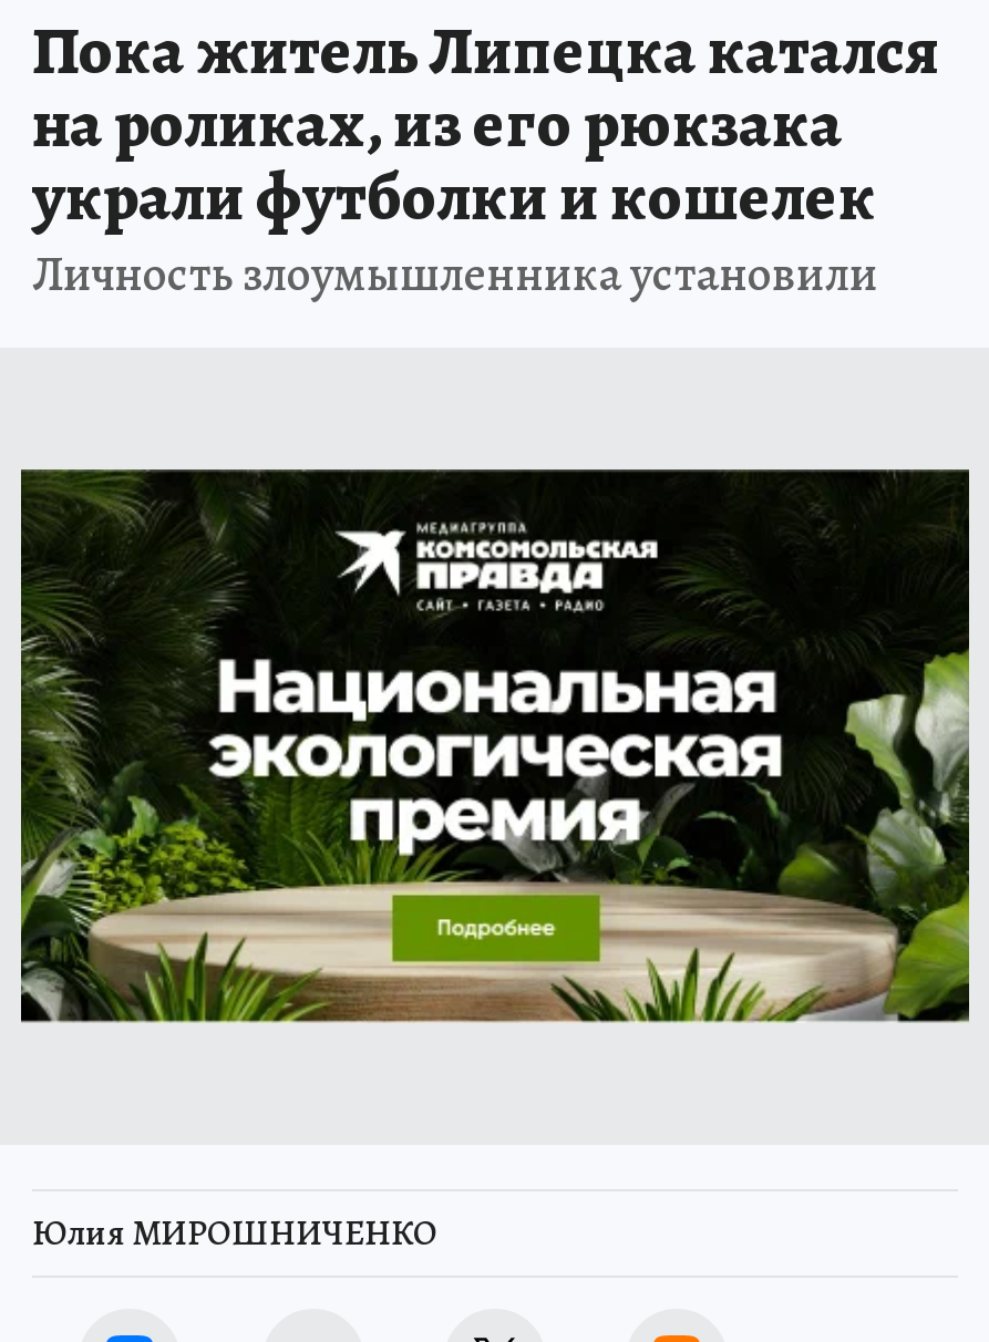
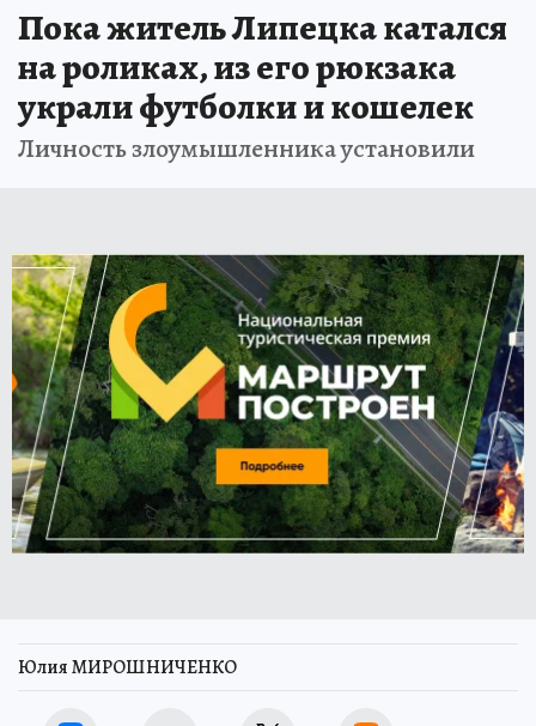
[19,467,971,1023] [image] -> [11,254,525,555] [image]

